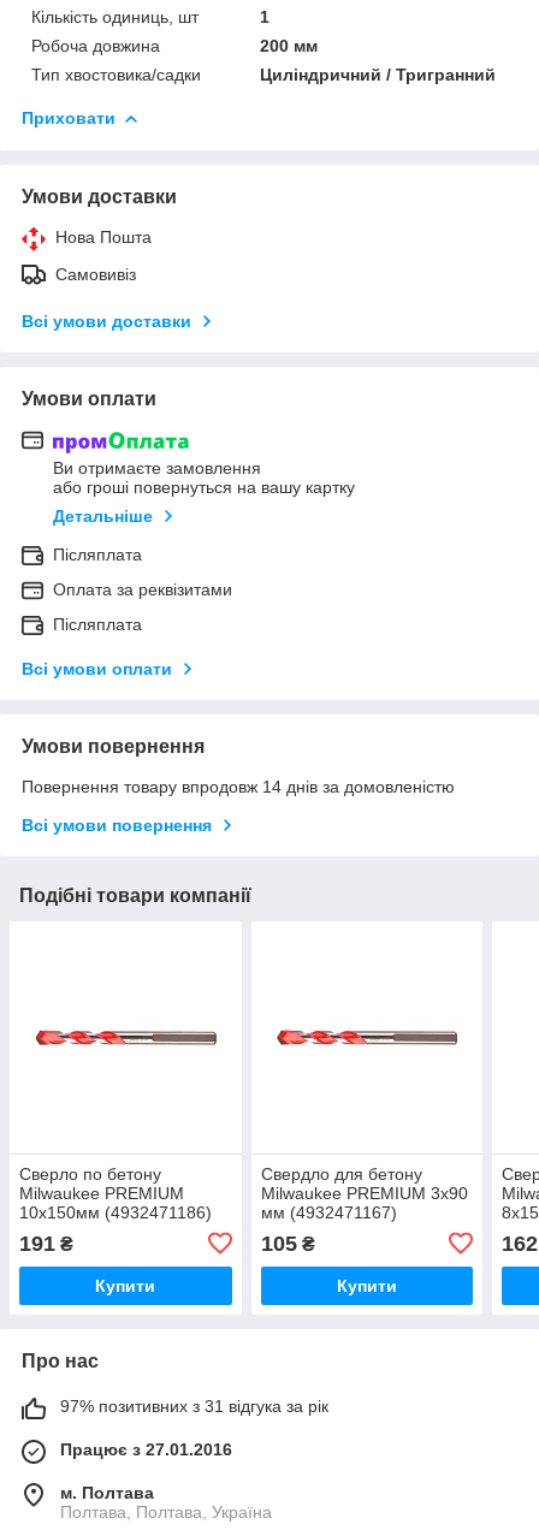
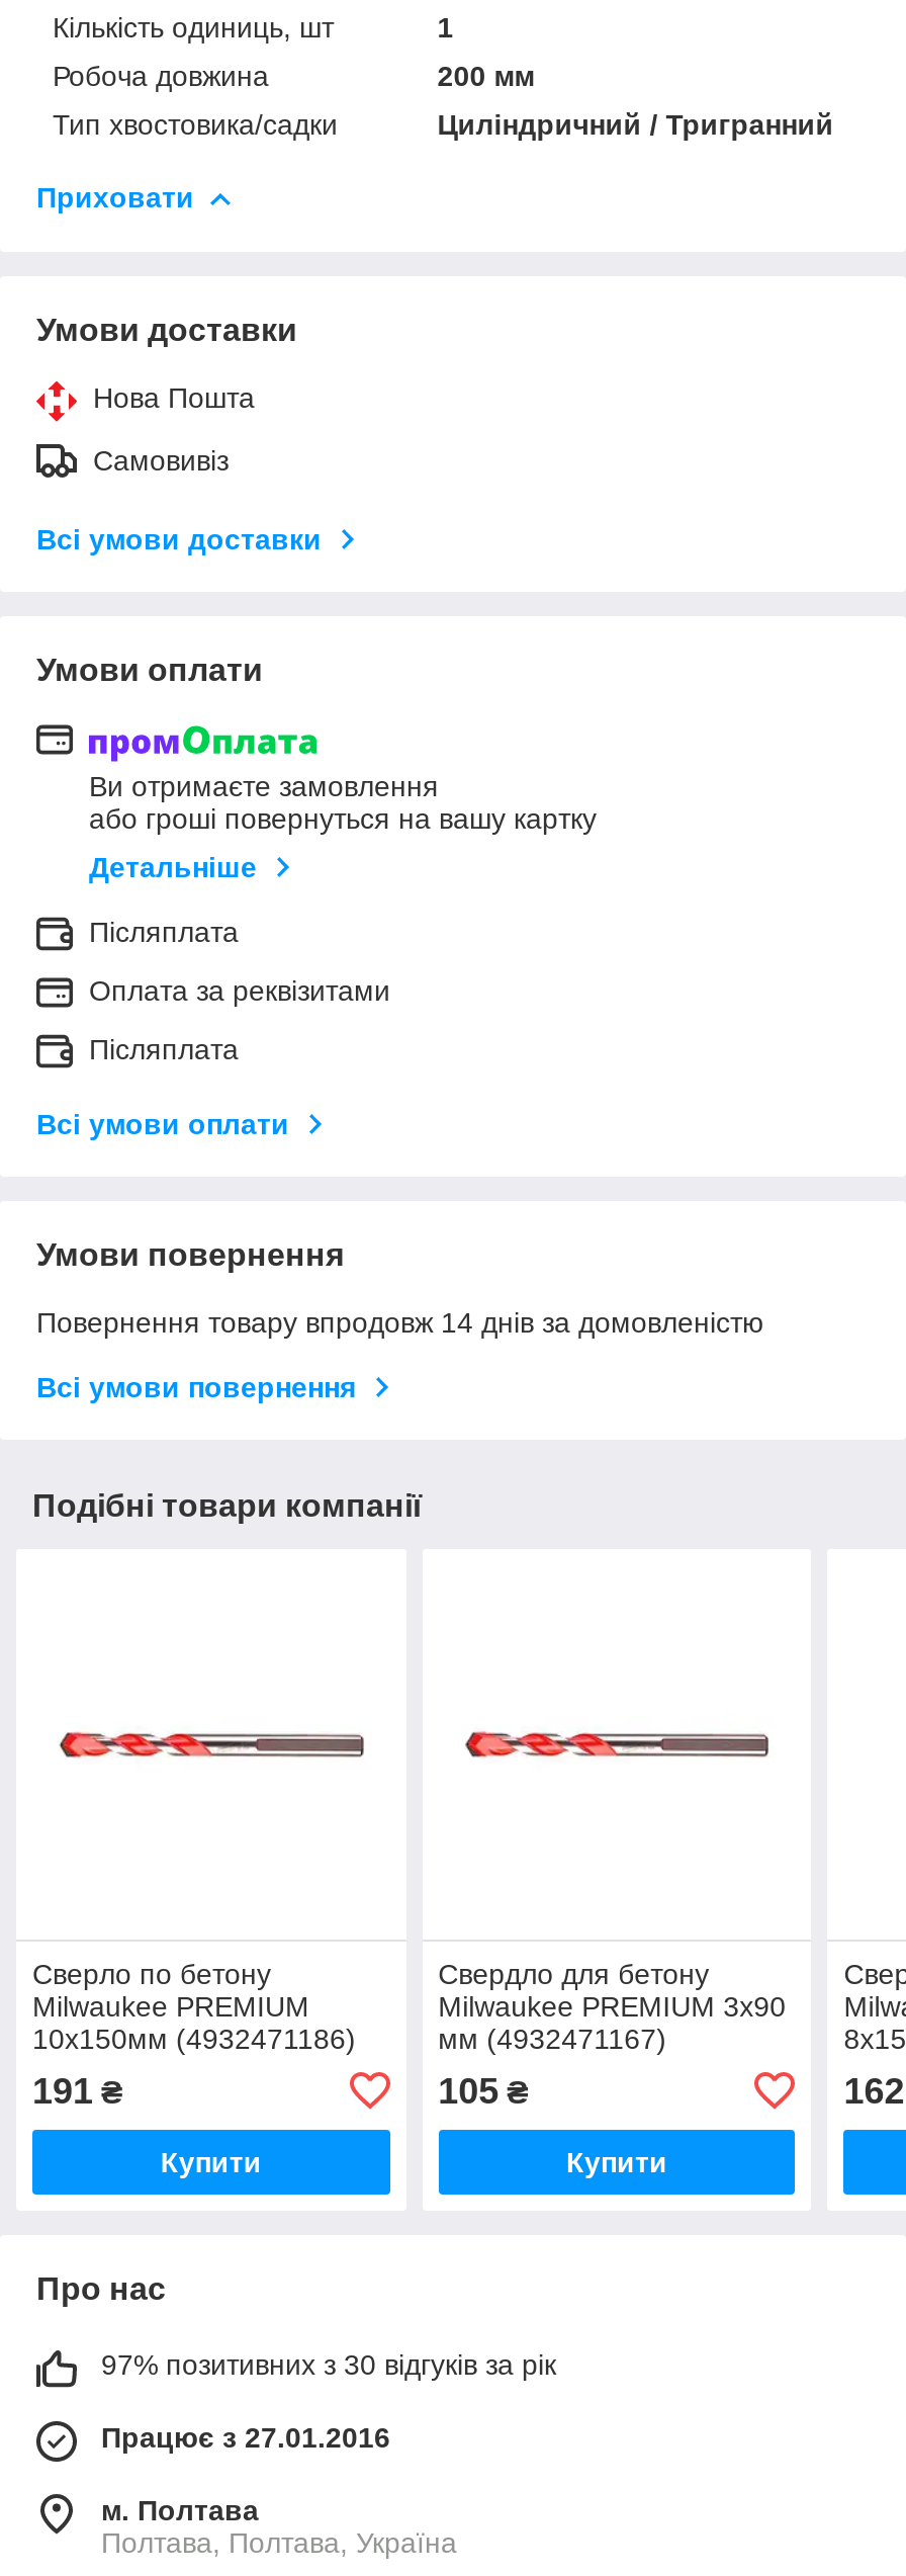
[60,1396,328,1415] 97% позитивних з 31 відгука за рік -> [101,2348,556,2380] 97% позитивних з 30 відгуків за рік

